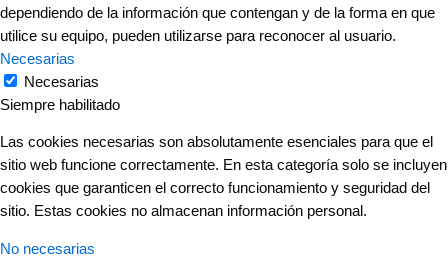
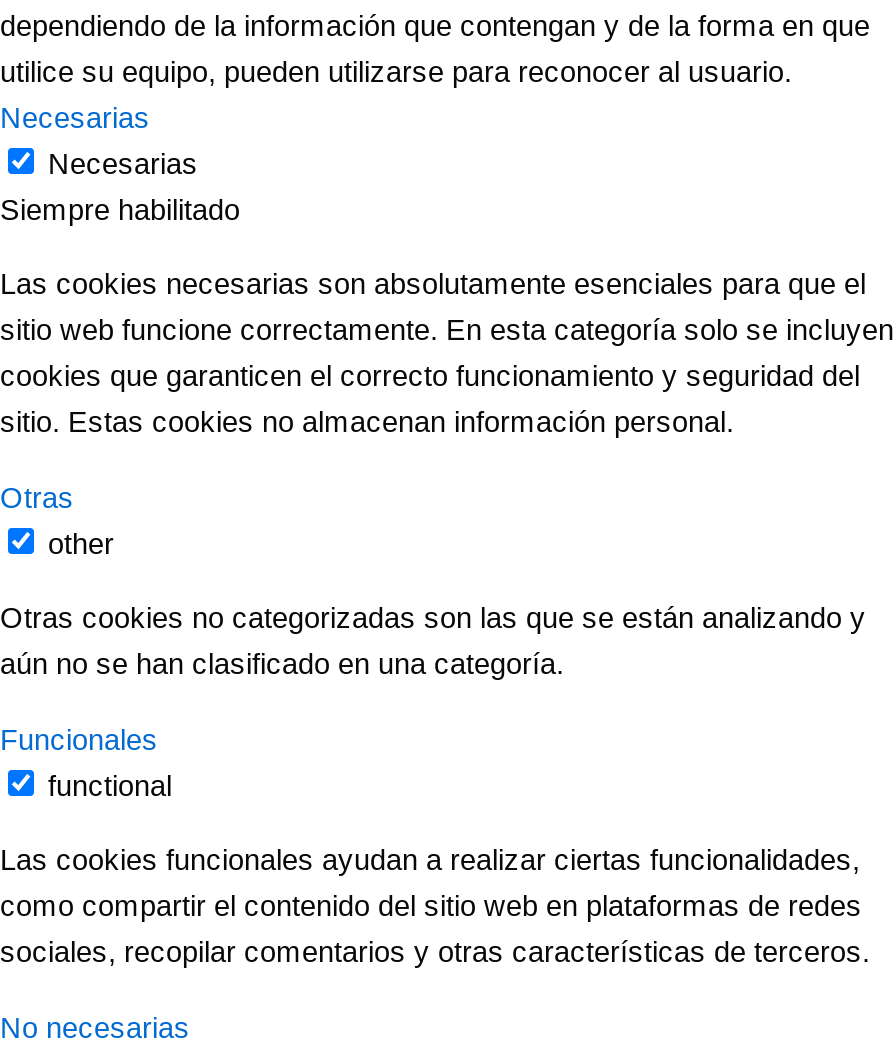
none -> [0,481,870,969] Otras | other | Otras cookies no categorizadas son las que se están analizando y | aún no se han clasificado en una categoría. | Funcionales | functional | Las cookies funcionales ayudan a realizar ciertas funcionalidades, | como compartir el contenido del sitio web en plataformas de redes | sociales, recopilar comentarios y otras características de terceros.

